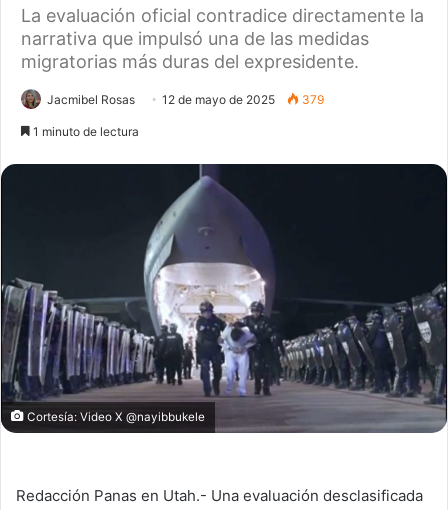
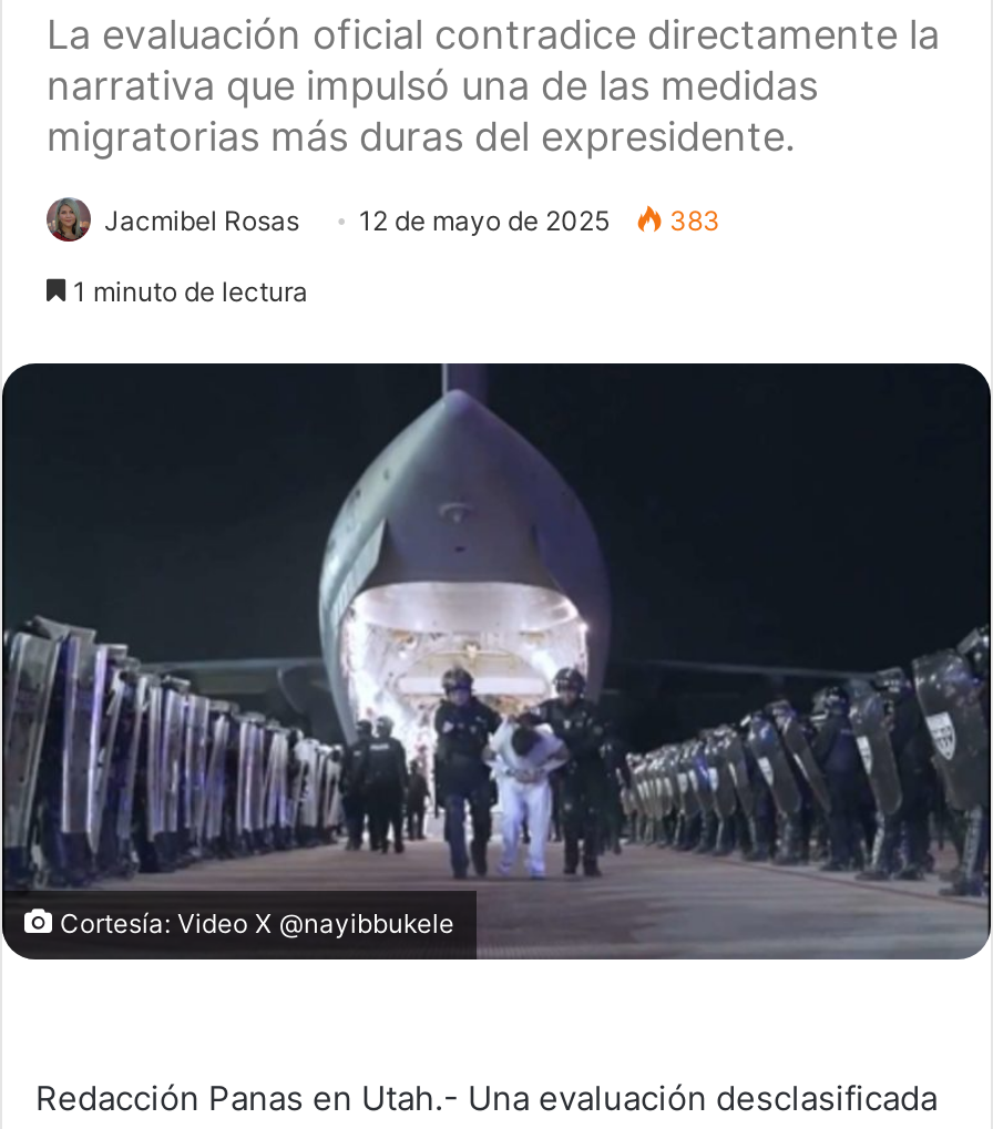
[47,92,324,107] Jacmibel Rosas 12 de mayo de 2025 379 -> [104,205,720,238] Jacmibel Rosas 12 de mayo de 2025 383

